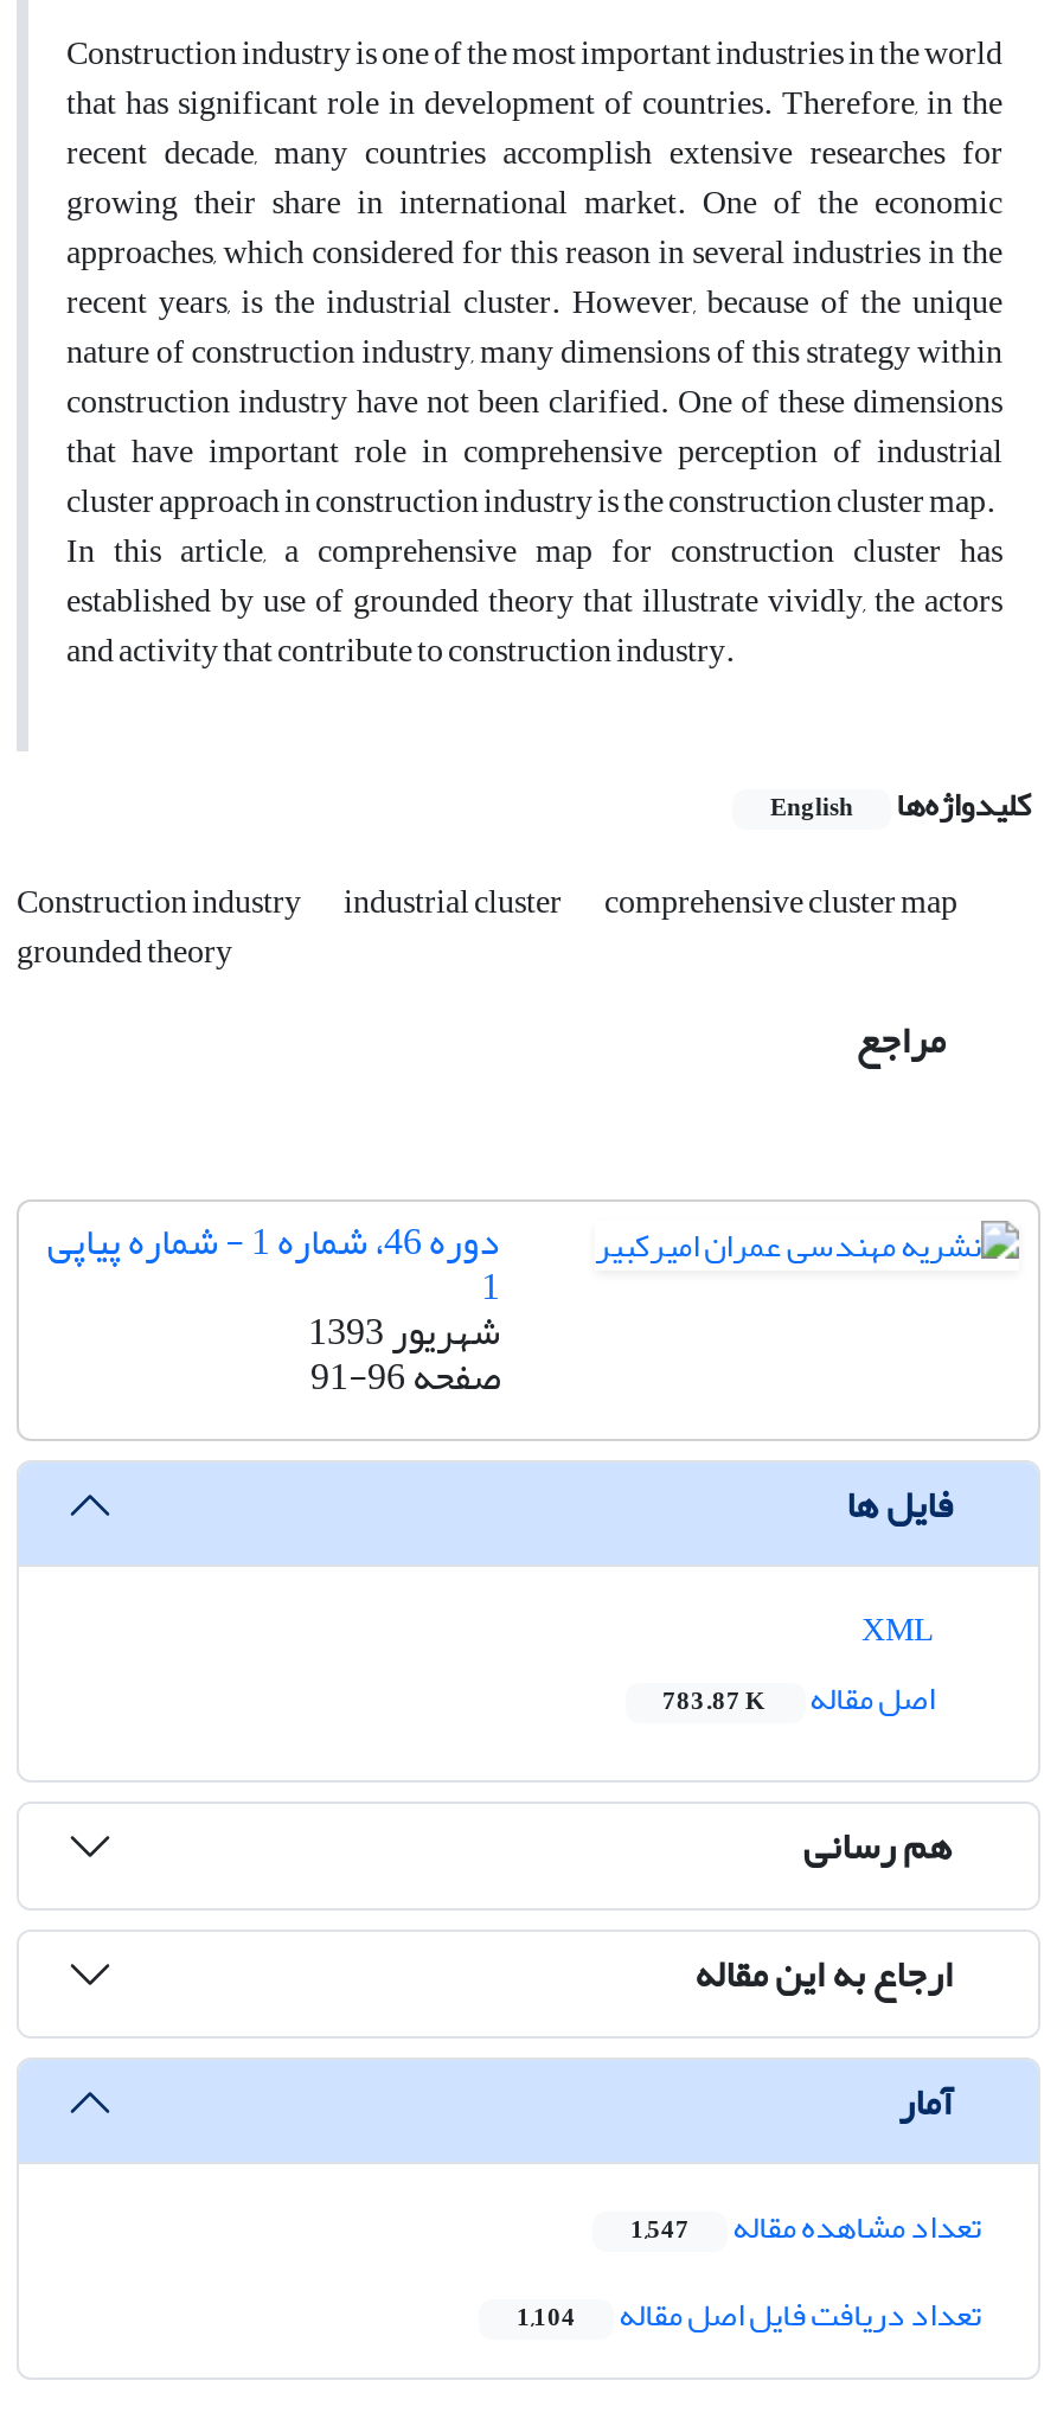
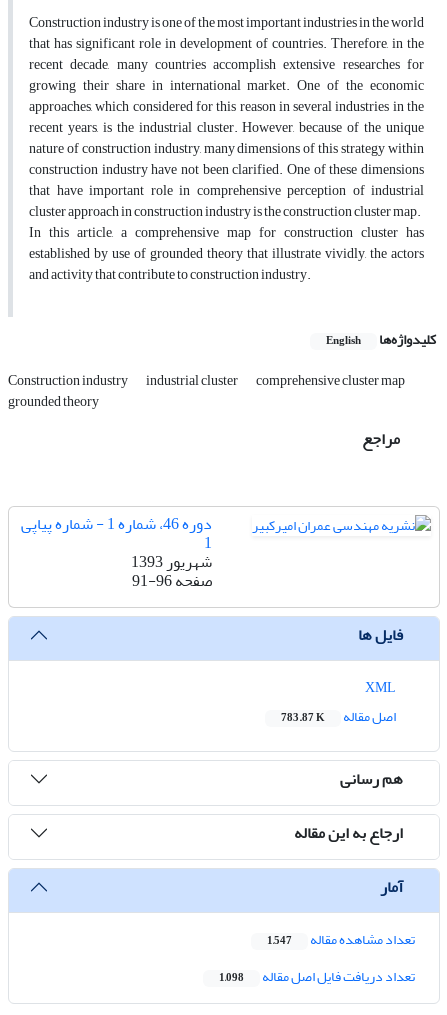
[517,2284,981,2348] تعداد دریافت فایل اصل مقاله 1,104 -> [219,963,415,990] تعداد دریافت فایل اصل مقاله 1,098

